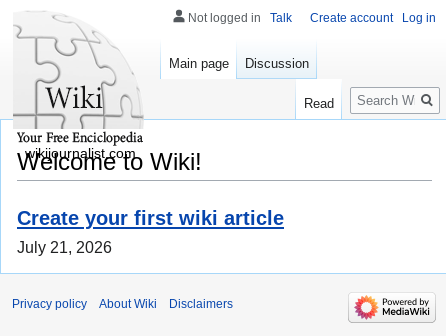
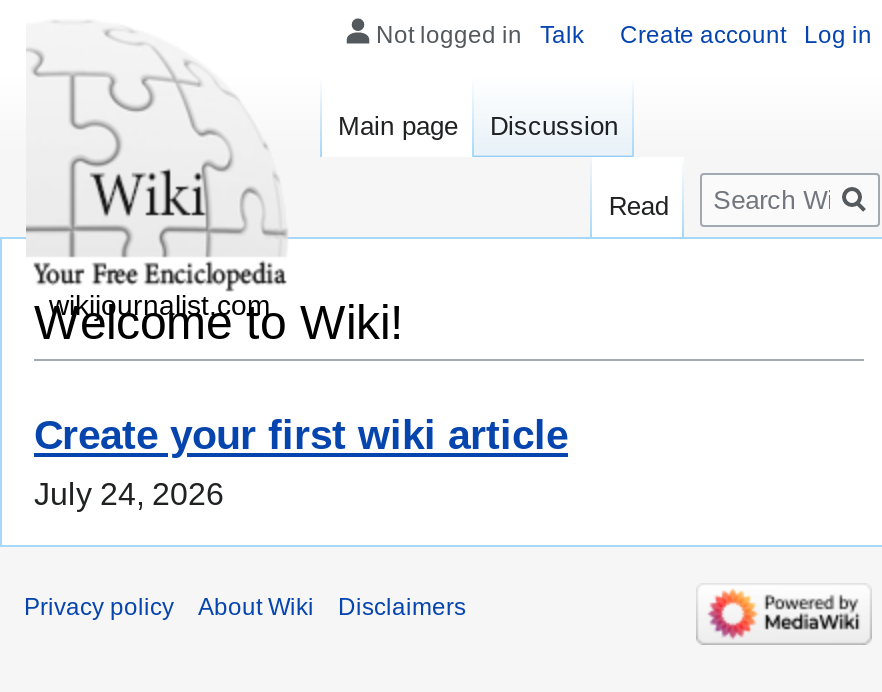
[17,239,112,256] July 21, 2026 -> [34,478,224,512] July 24, 2026

